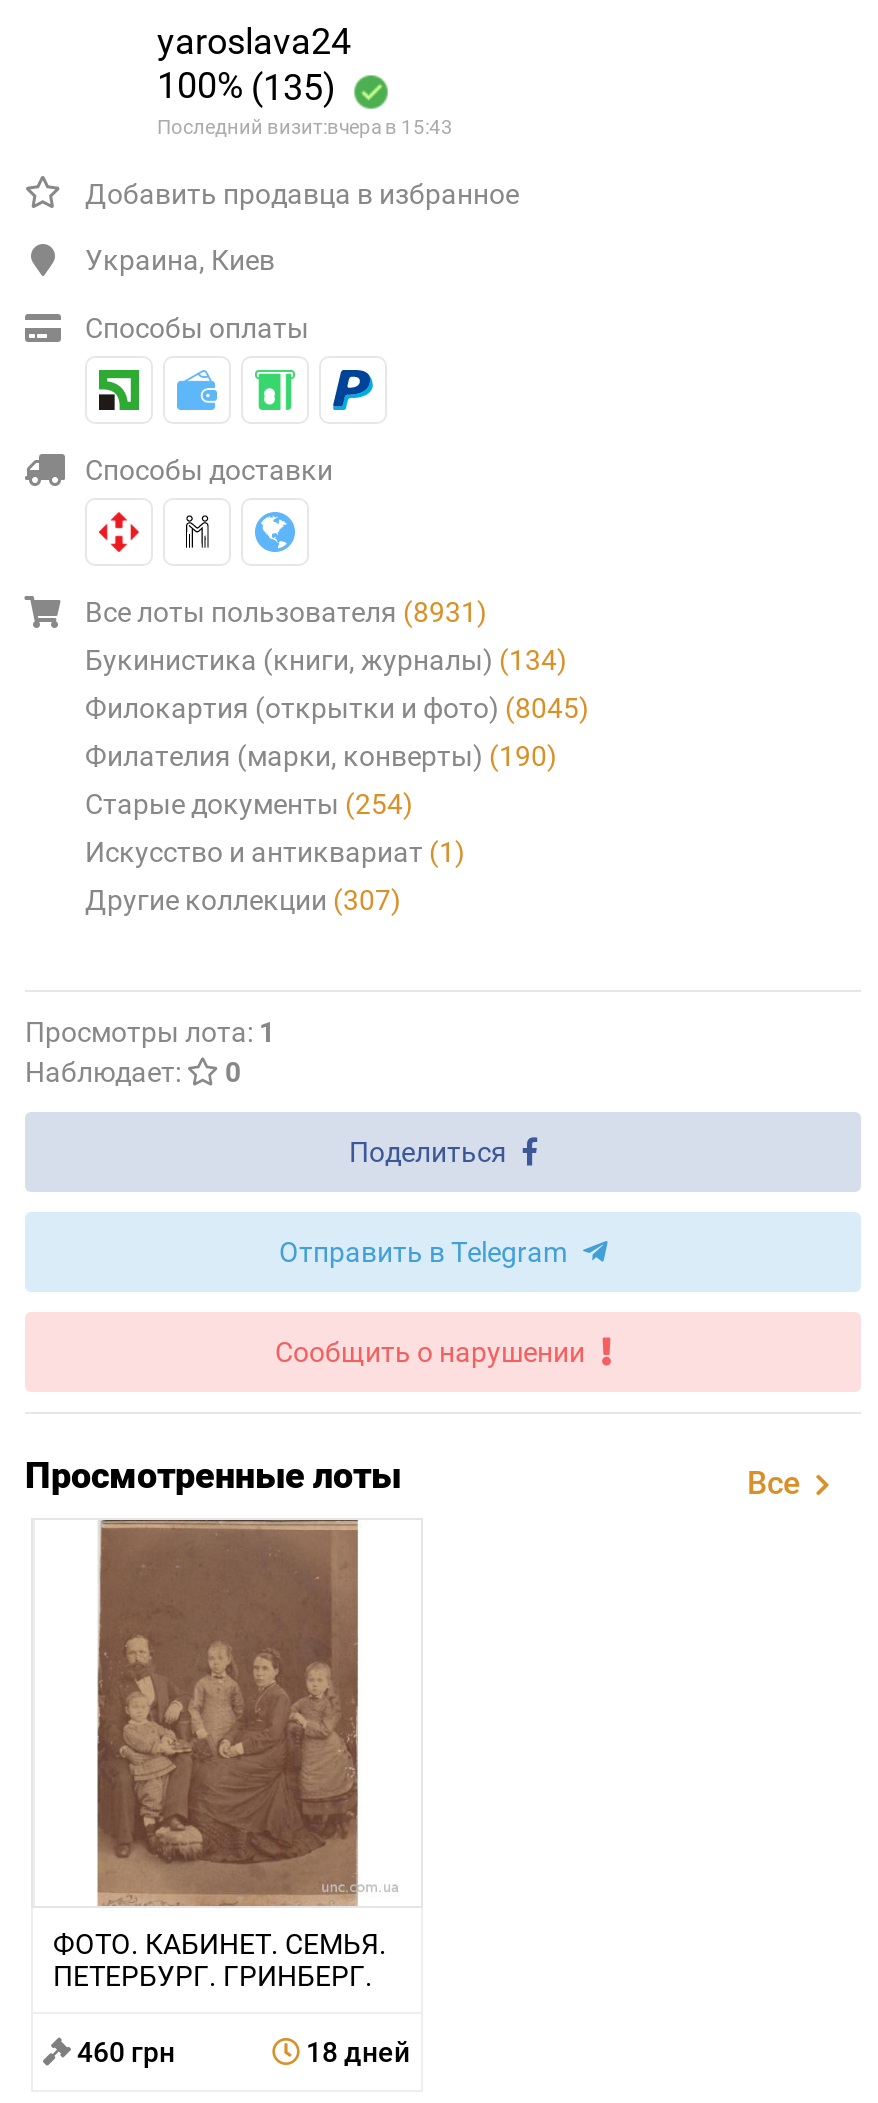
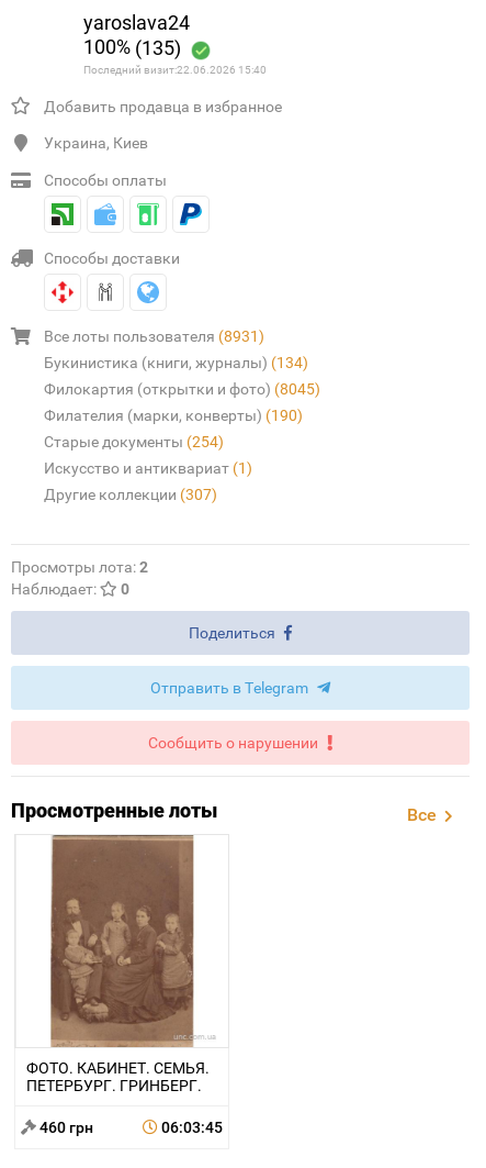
[157,116,453,138] Последний визит:вчера в 15:43 -> [83,64,267,76] Последний визит:22.06.2026 15:40
[25,1016,275,1048] Просмотры лота: 1 -> [11,558,148,576] Просмотры лота: 2
[300,2037,410,2069] 18 дней -> [161,1119,222,1137] 06:03:45

